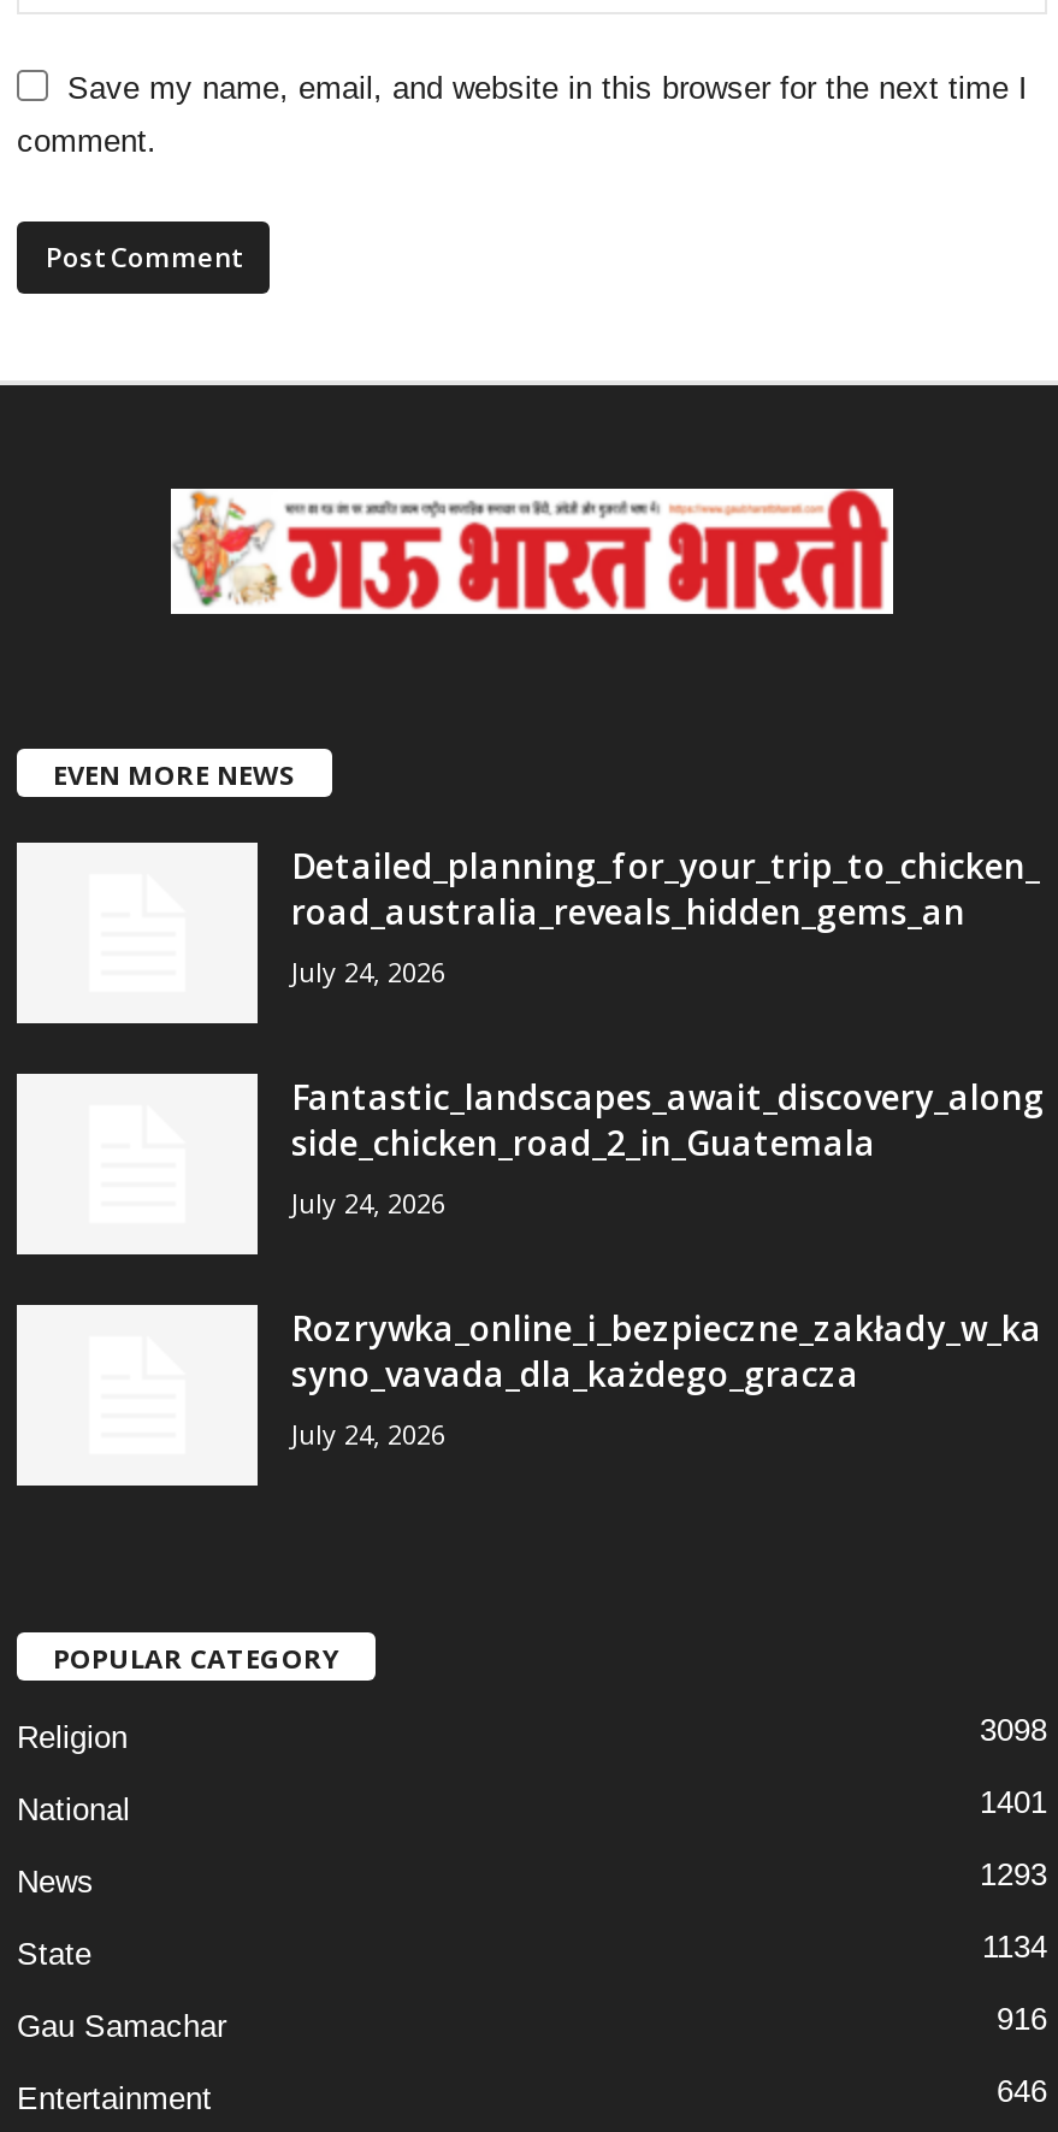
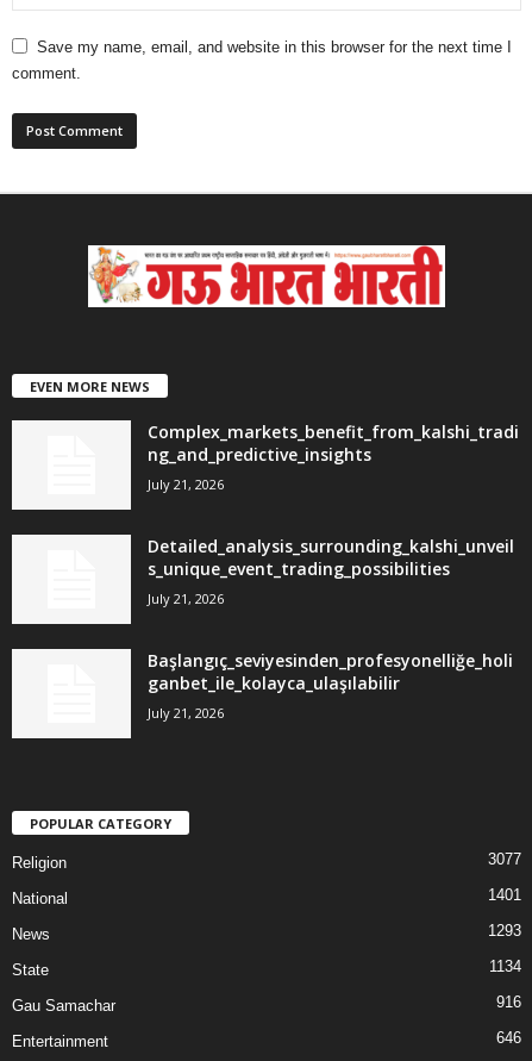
[291,842,1040,989] Detailed_planning_for_your_trip_to_chicken_ | road_australia_reveals_hidden_gems_an | July 24, 2026 -> [148,420,519,493] Complex_markets_benefit_from_kalshi_tradi | ng_and_predictive_insights | July 21, 2026
[291,1073,1045,1220] Fantastic_landscapes_await_discovery_along | side_chicken_road_2_in_Guatemala | July 24, 2026 -> [148,534,514,607] Detailed_analysis_surrounding_kalshi_unveil | s_unique_event_trading_possibilities | July 21, 2026
[291,1304,1042,1451] Rozrywka_online_i_bezpieczne_zakłady_w_ka | syno_vavada_dla_każdego_gracza | July 24, 2026 -> [148,649,513,721] Başlangıç_seviyesinden_profesyonelliğe_holi | ganbet_ile_kolayca_ulaşılabilir | July 21, 2026
[980,1711,1047,1747] 3098 -> [488,850,521,867] 3077

